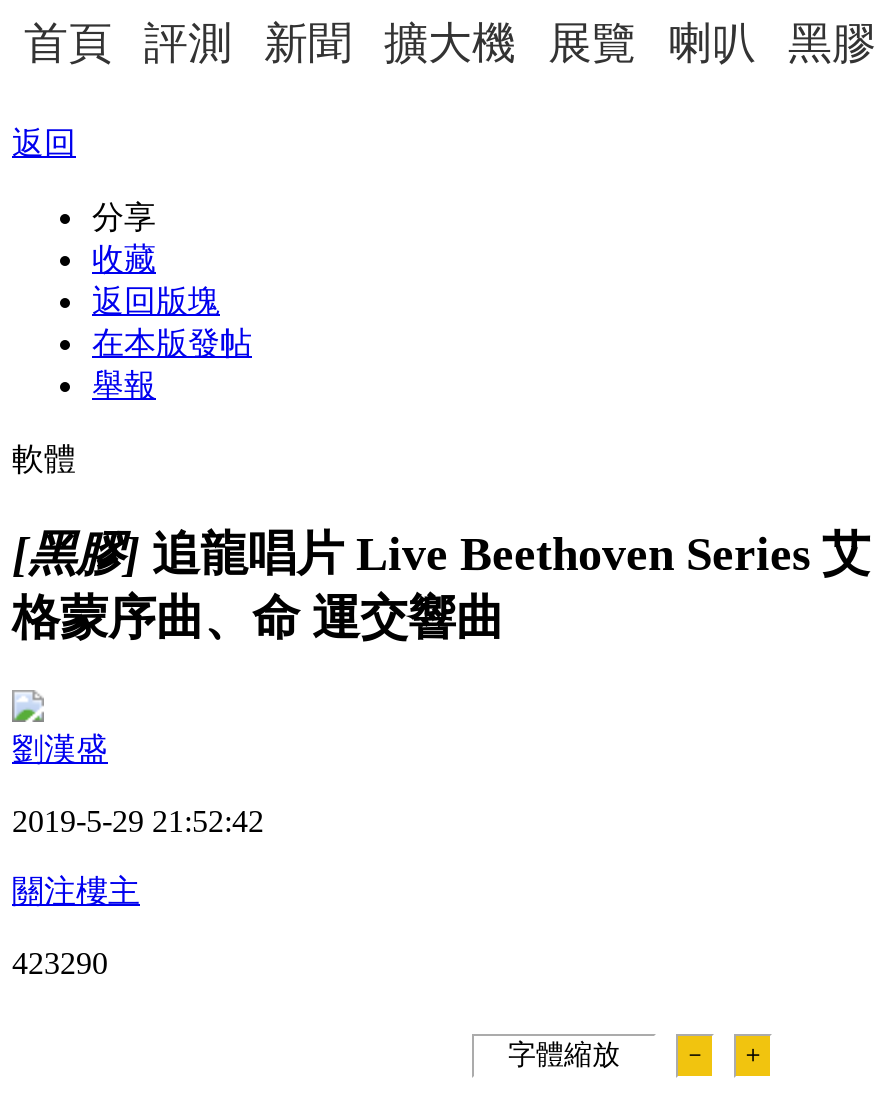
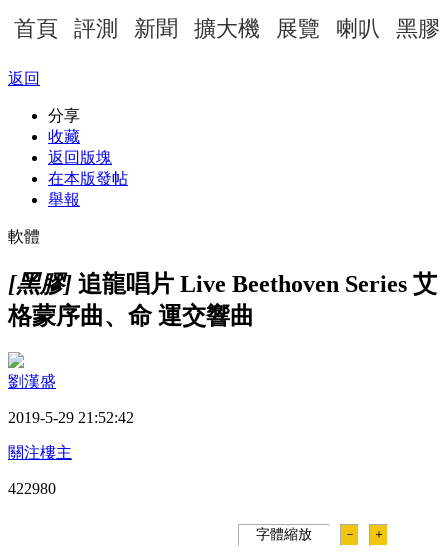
[12,946,108,980] 423290 -> [8,480,56,497] 422980

